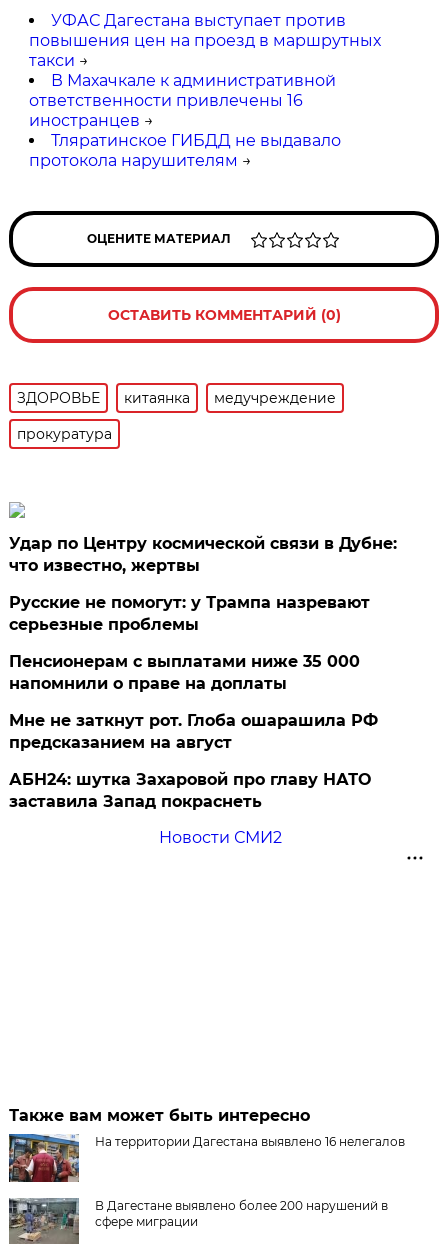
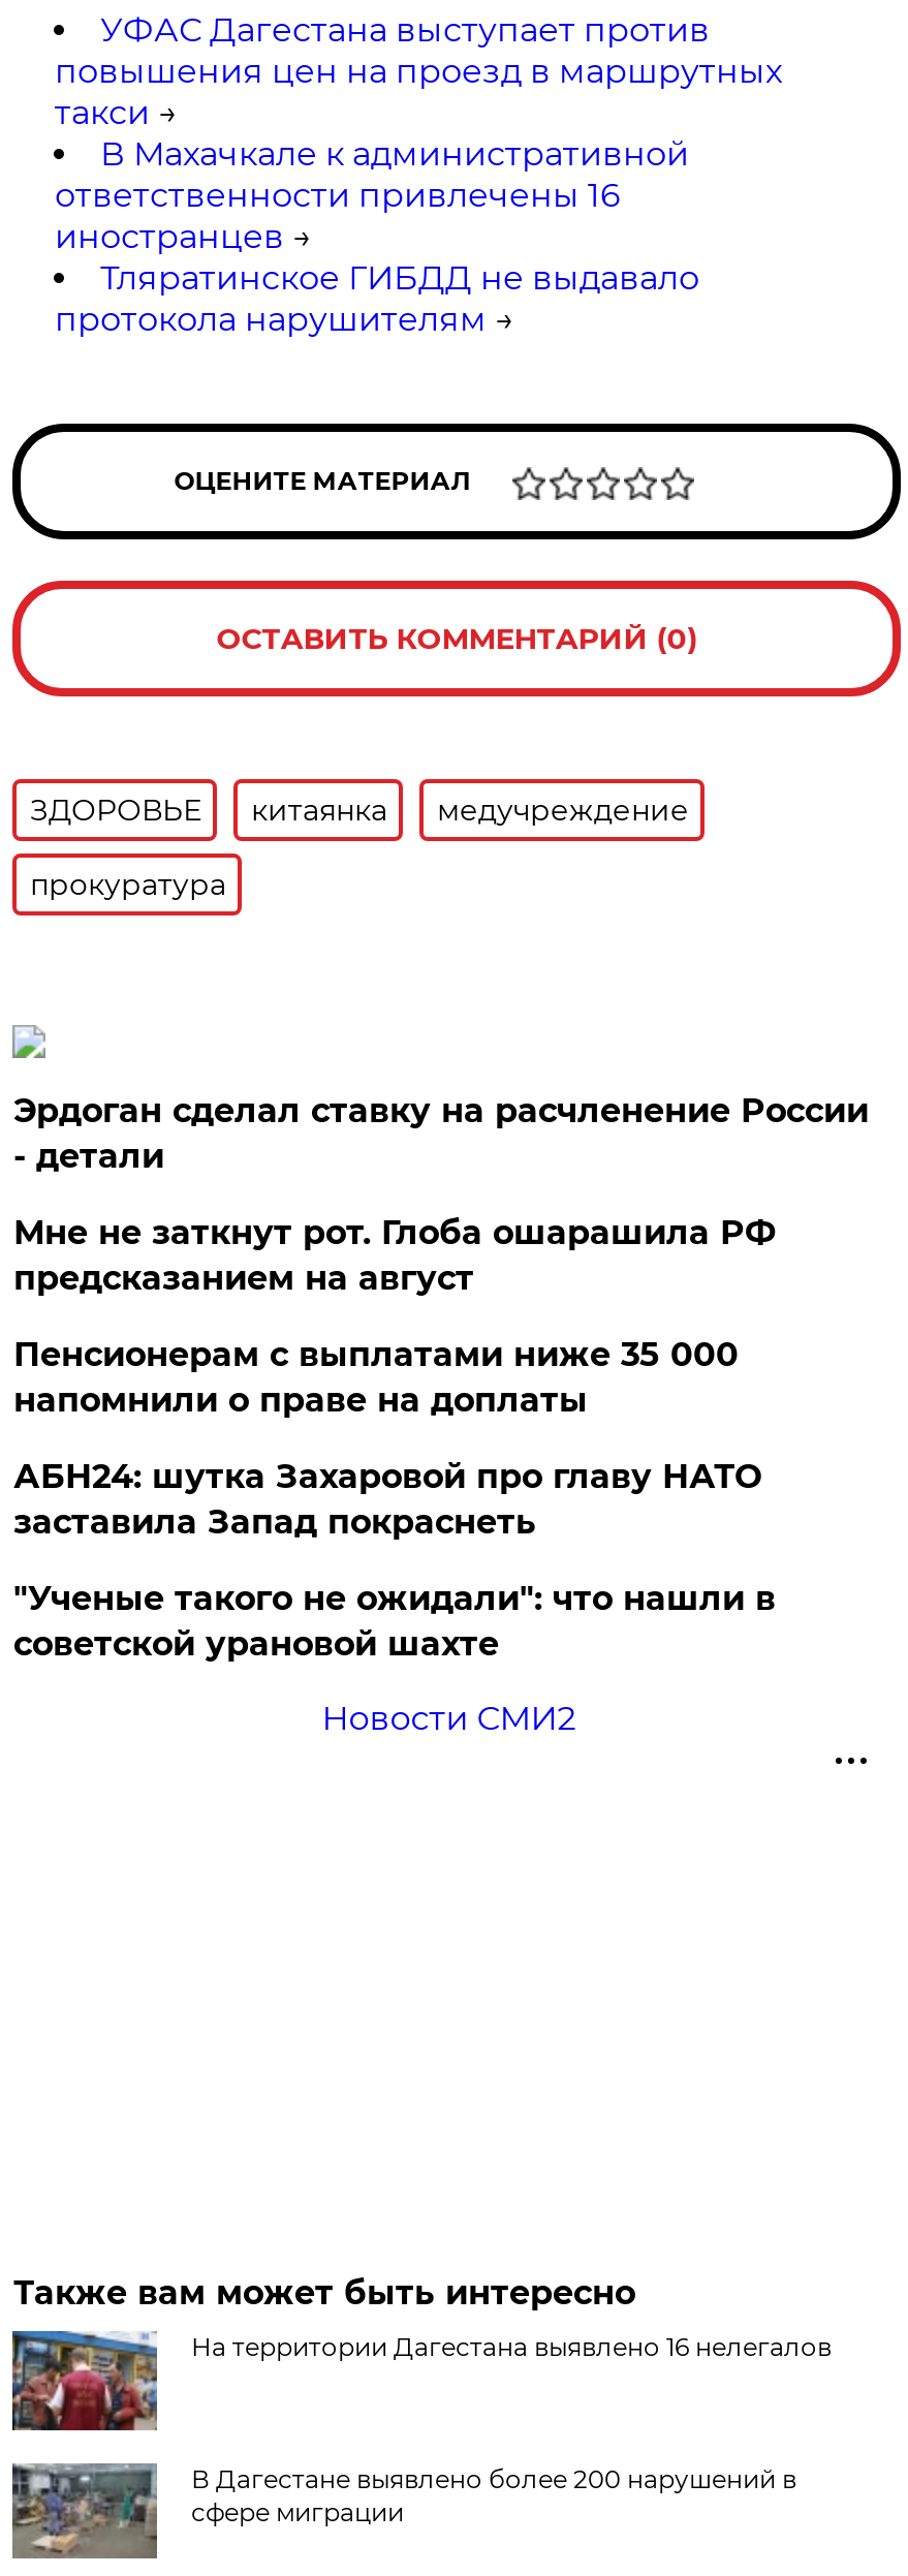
[9,534,397,575] Удар по Центру космической связи в Дубне: | что известно, жертвы -> [13,1091,869,1176] Эрдоган сделал ставку на расчленение России | - детали
[9,593,370,634] Русские не помогут: у Трампа назревают | серьезные проблемы -> none
moved [9,711,378,752] -> [13,1213,776,1298]: Мне не заткнут рот. Глоба ошарашила РФ | предсказанием на август
moved [9,770,371,811] -> [13,1457,761,1541]: АБН24: шутка Захаровой про главу НАТО | заставила Запад покраснеть
none -> [13,1579,776,1663] "Ученые такого не ожидали": что нашли в | советской урановой шахте

